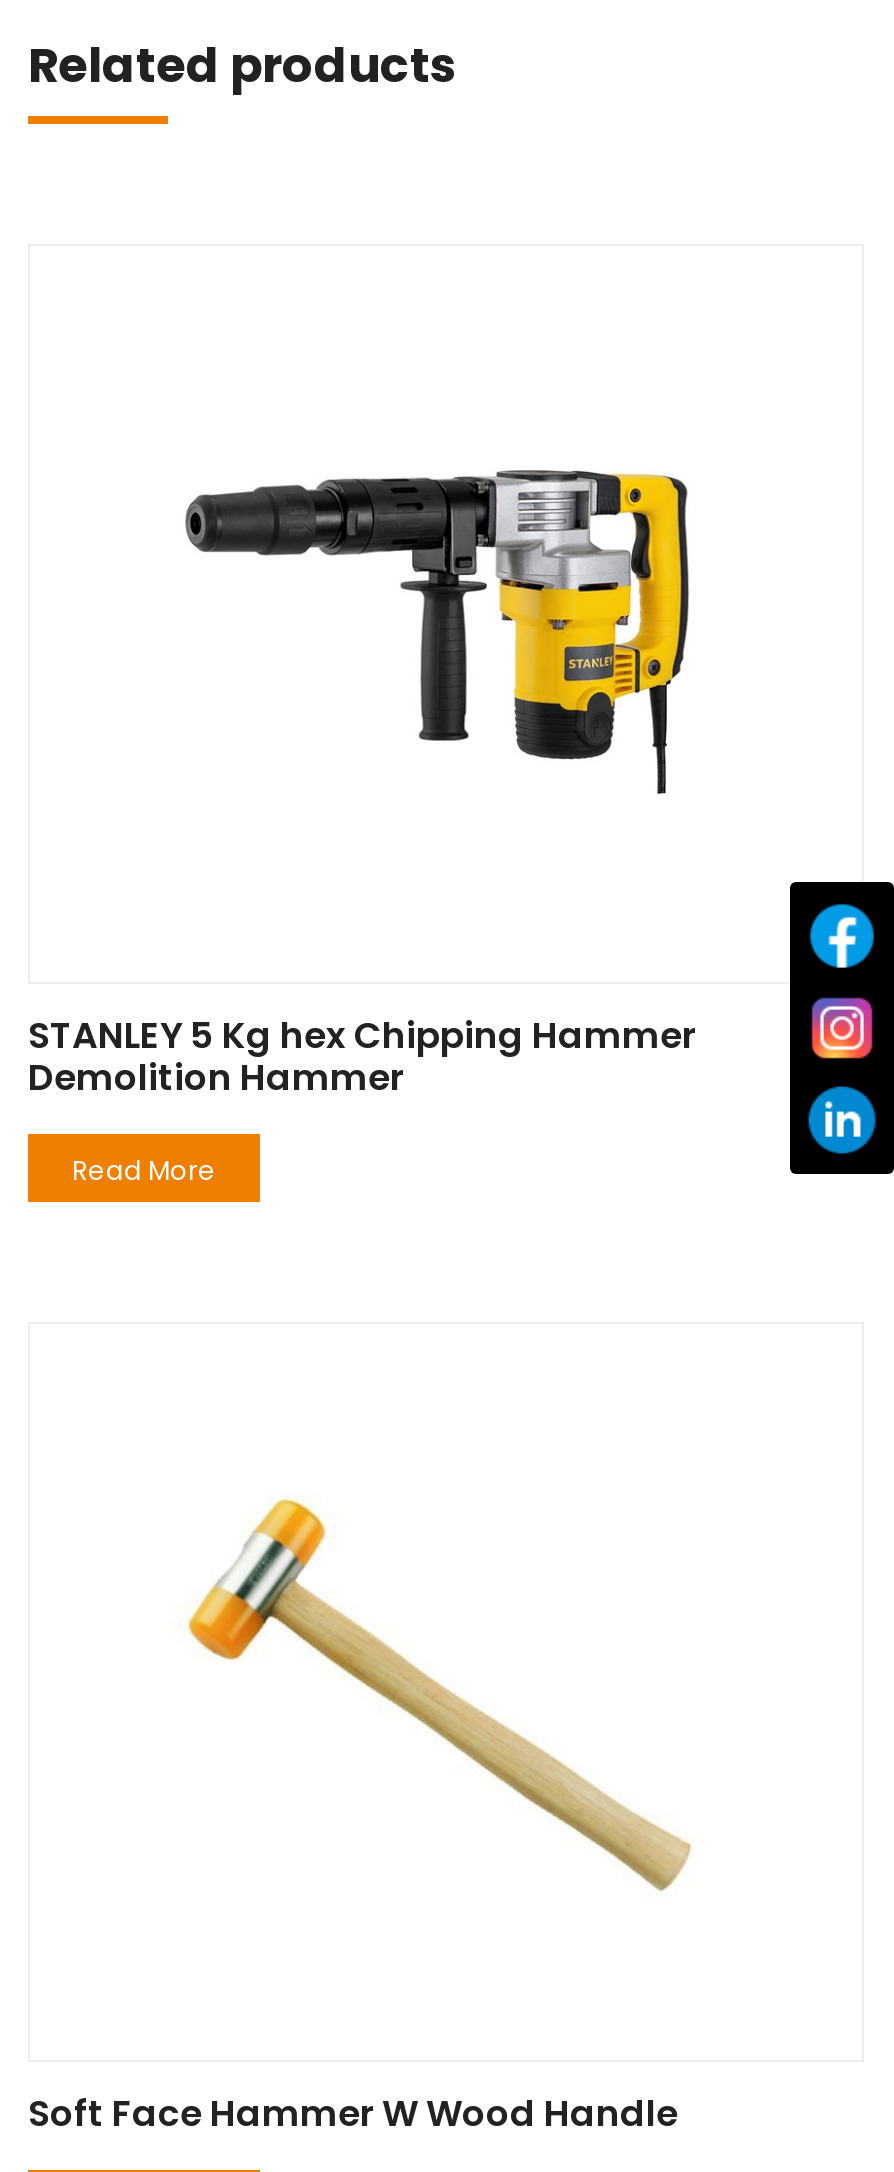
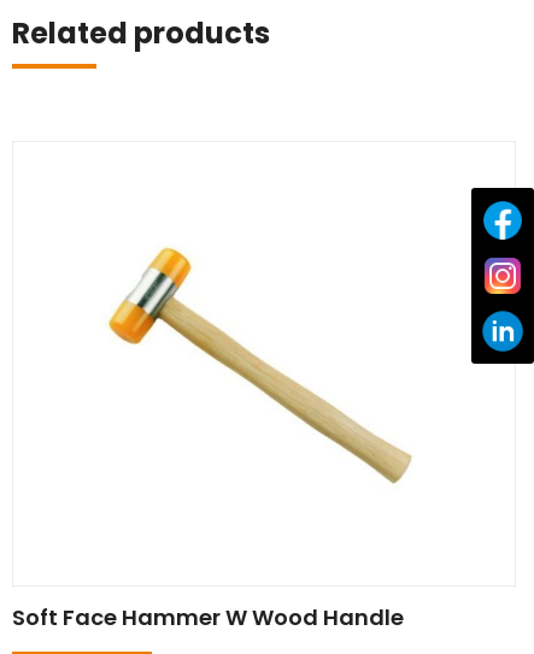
[184,468,690,796] [image] -> none
moved [788,880,888,1176] -> [470,187,530,365]: [image]
[28,1010,696,1190] STANLEY 5 Kg hex Chipping Hammer | Demolition Hammer | Read More -> none

